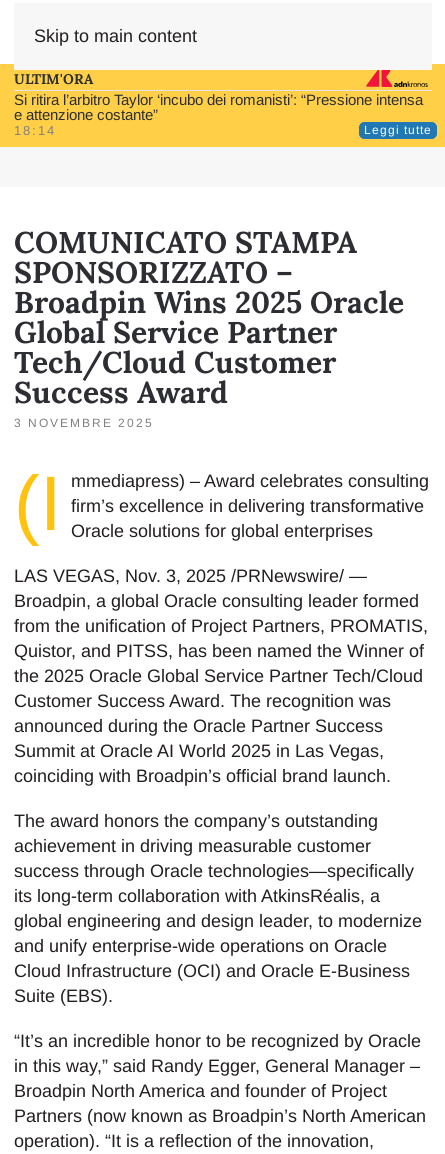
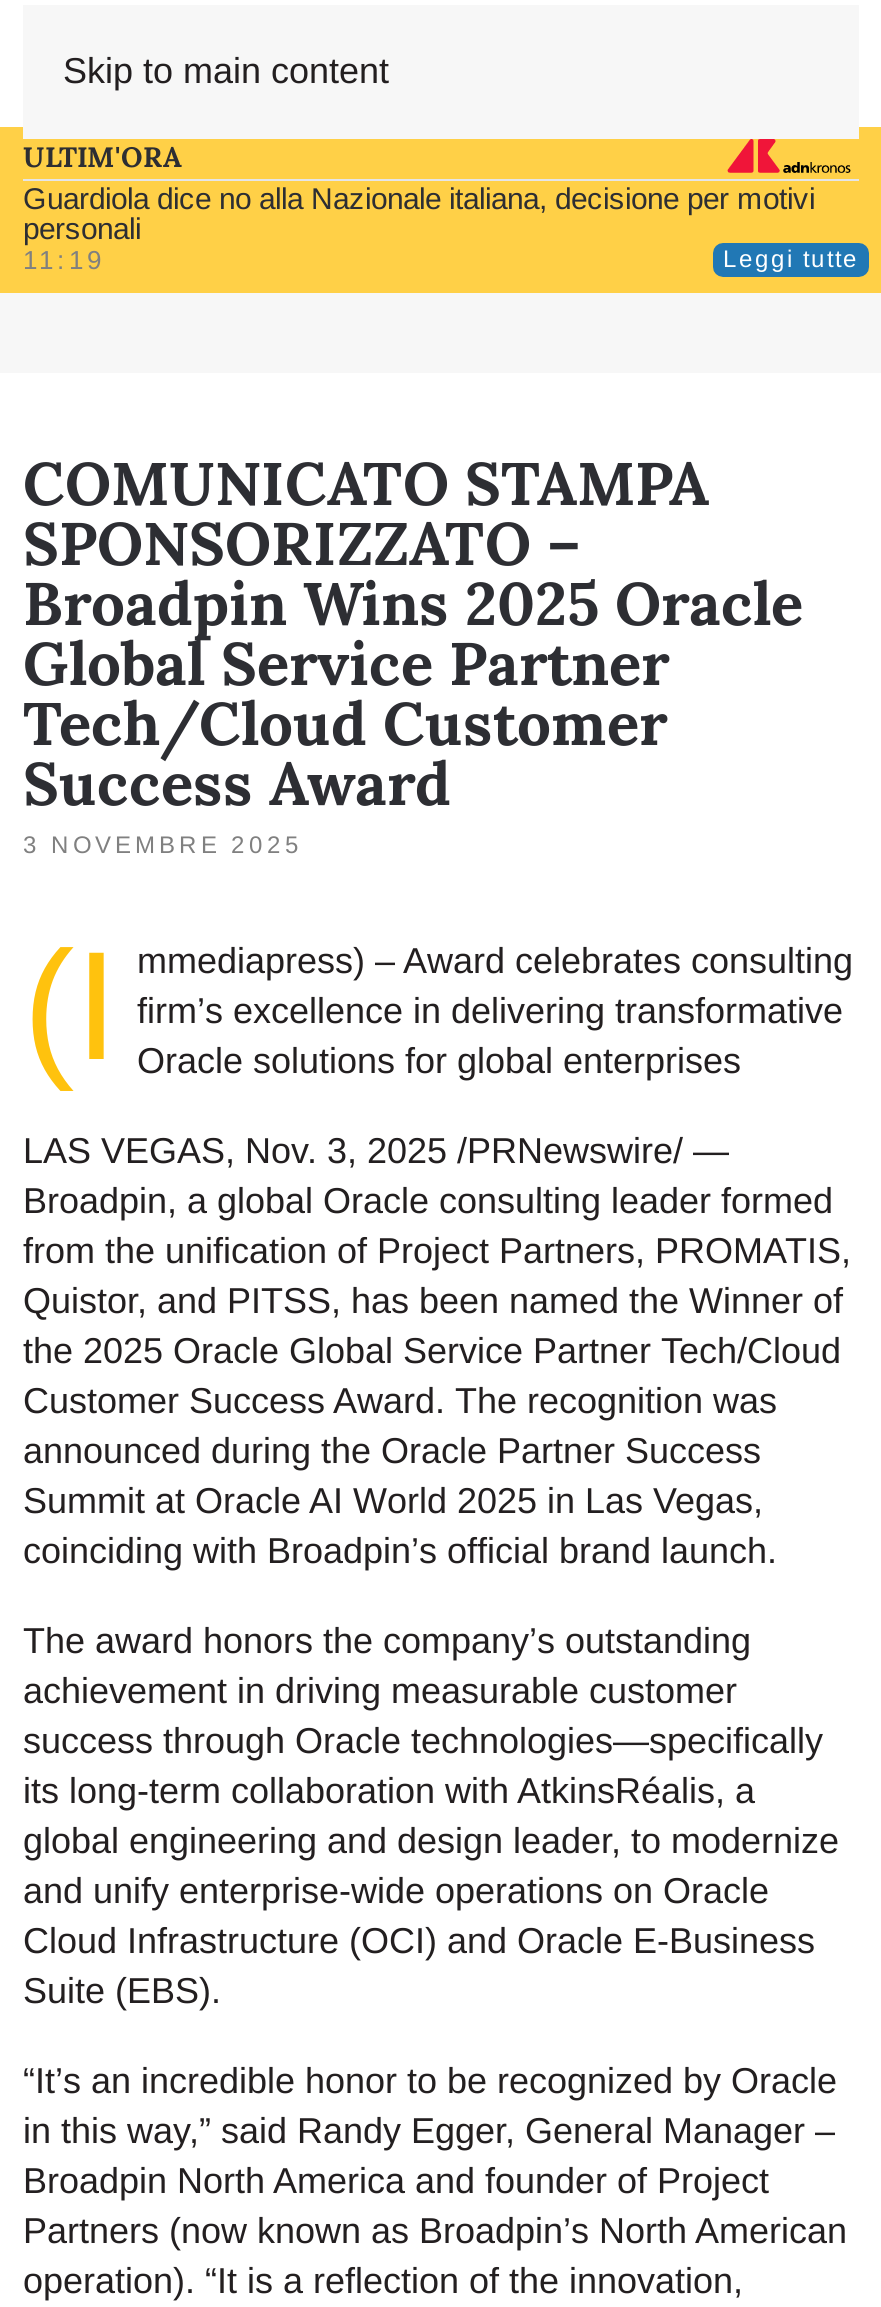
[14,91,423,138] Si ritira l’arbitro Taylor ‘incubo dei romanisti’: “Pressione intensa | e attenzione costante” | 18:14 -> [23,181,815,275] Guardiola dice no alla Nazionale italiana, decisione per motivi | personali | 11:19

